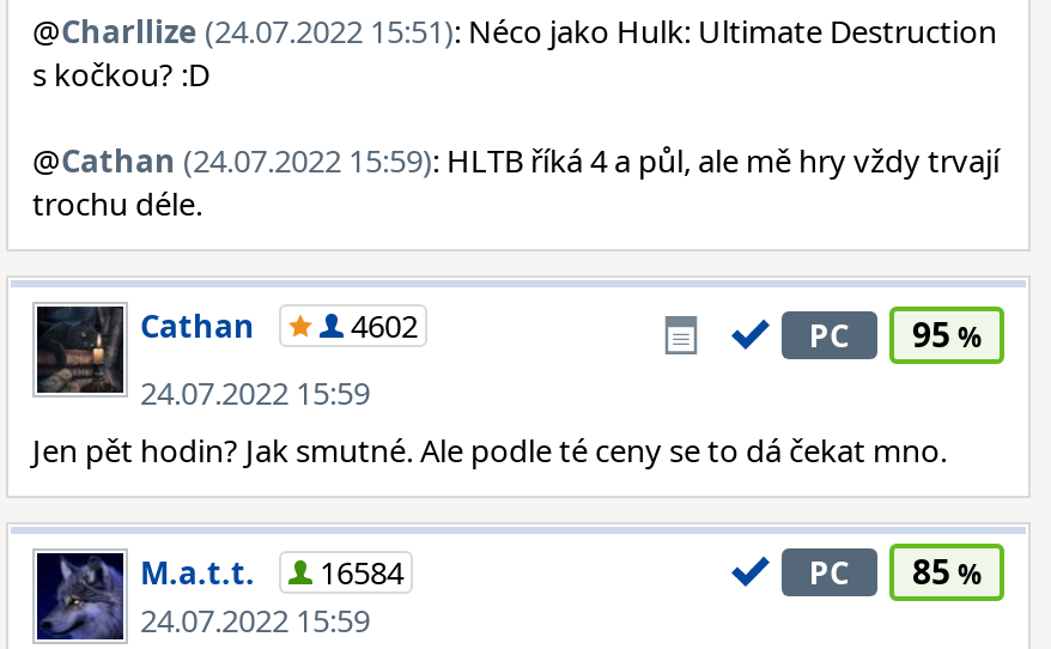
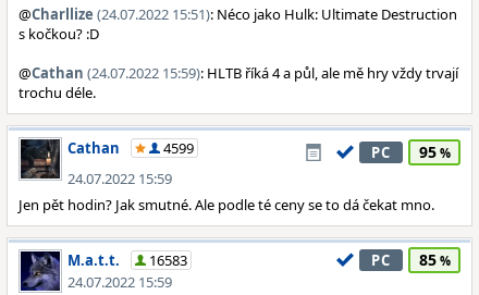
[351,304,418,347] 4602 -> [163,138,194,158] 4599
[140,551,403,594] M.a.t.t. 16584 -> [67,250,187,270] M.a.t.t. 16583

